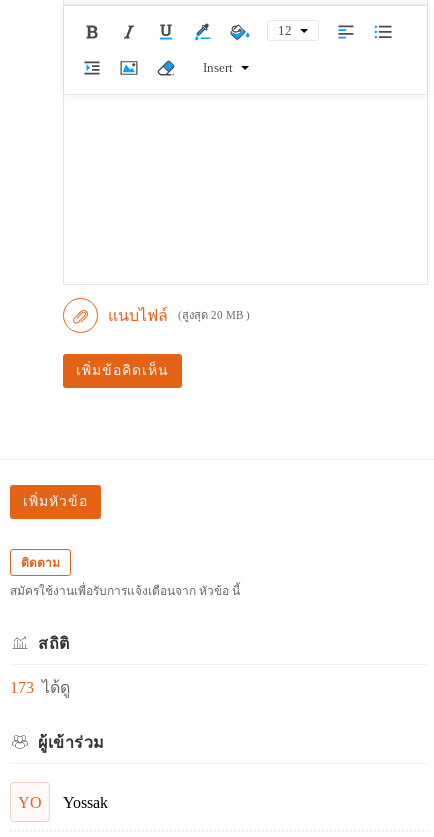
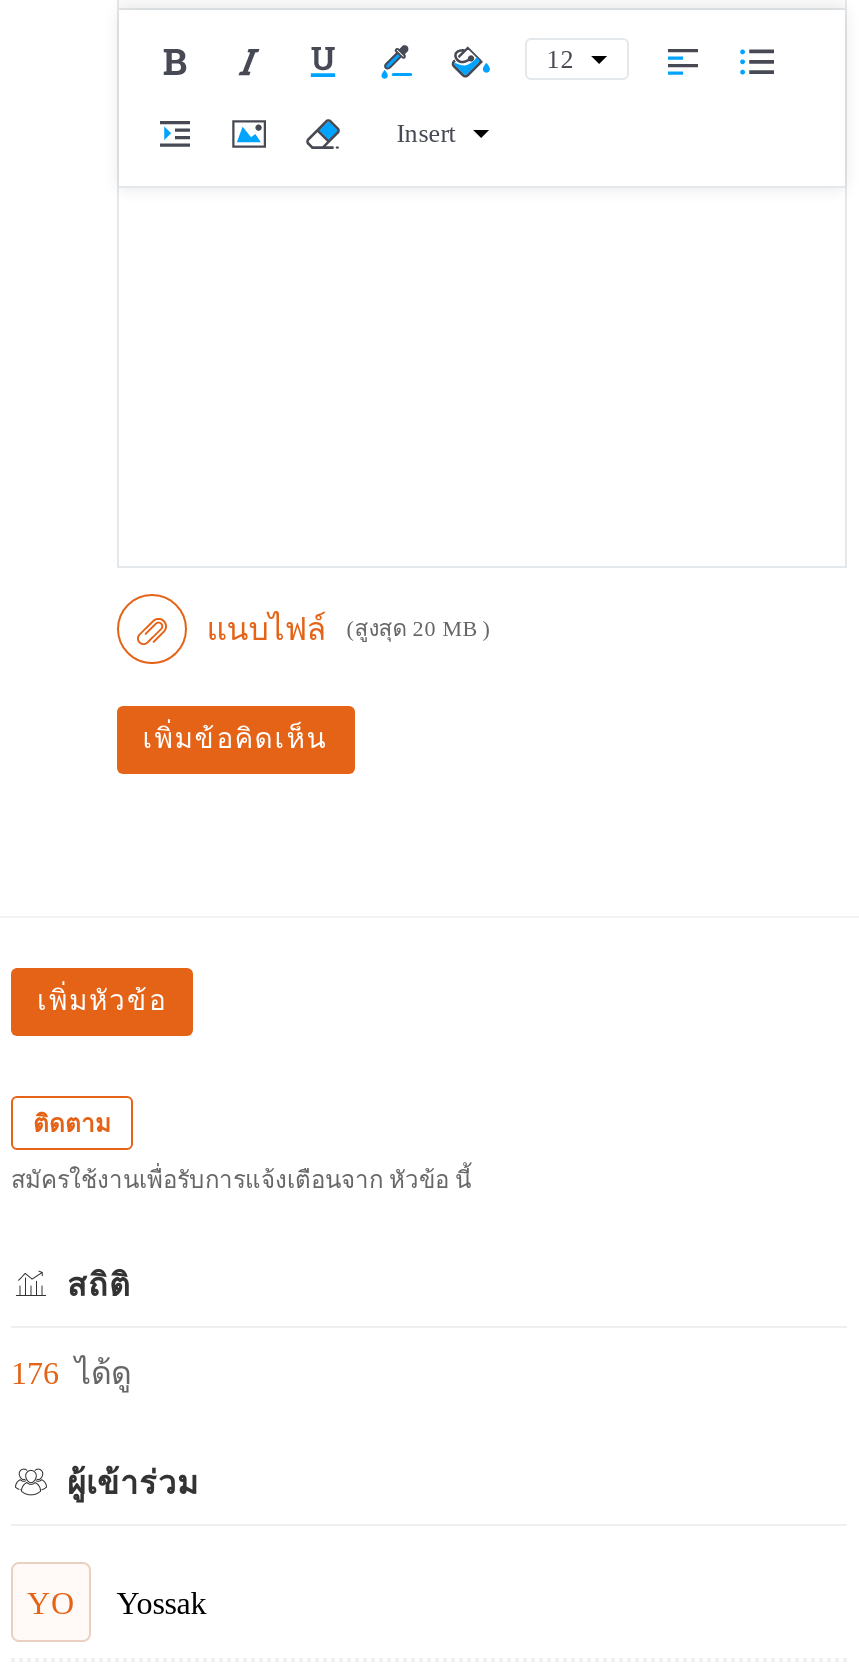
[10,679,70,696] 173 ได้ดู -> [11,1356,131,1390] 176 ได้ดู

